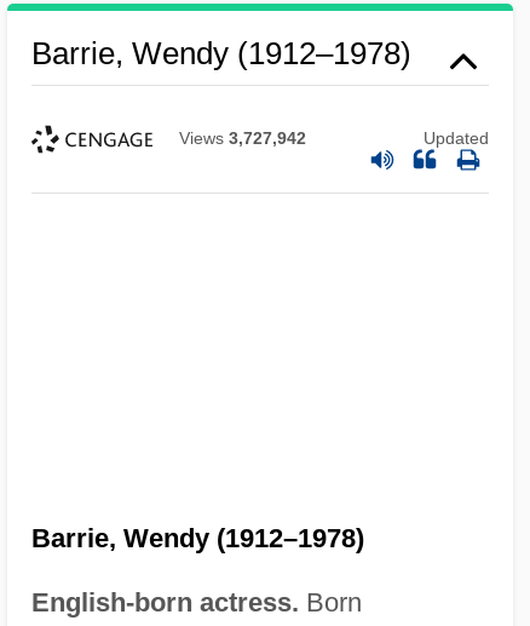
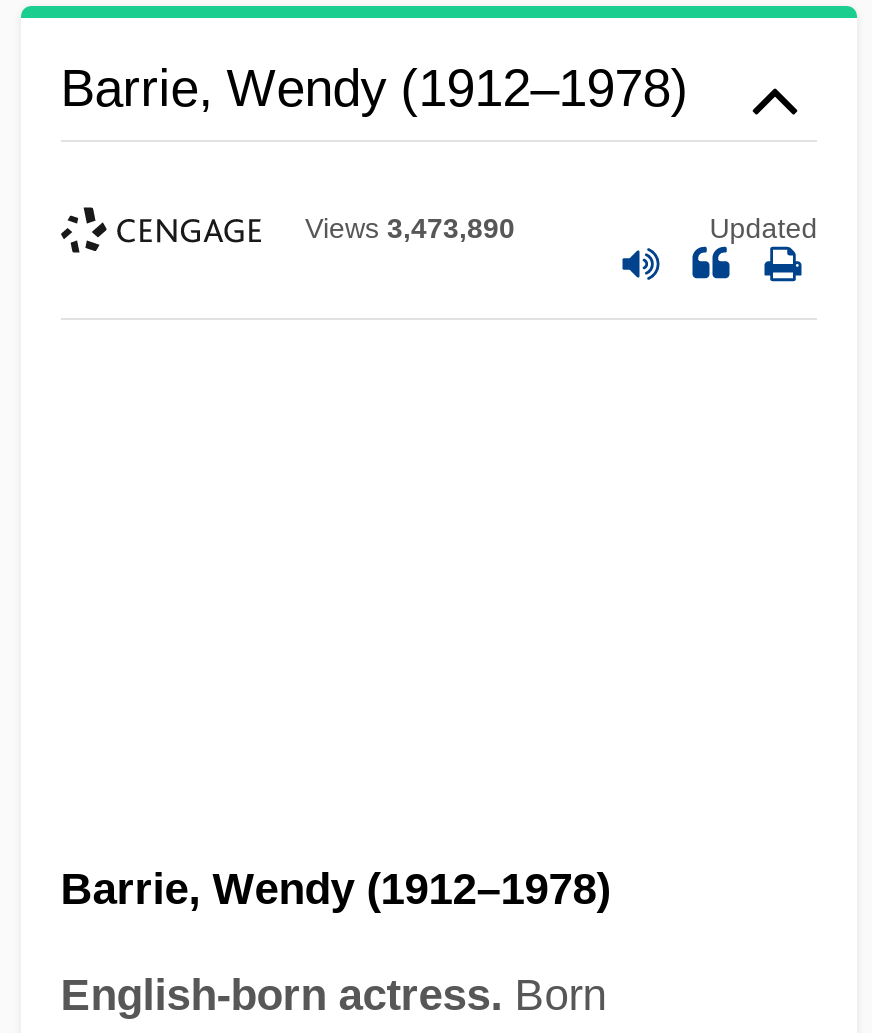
[179,129,306,148] Views 3,727,942 -> [305,213,515,245] Views 3,473,890

